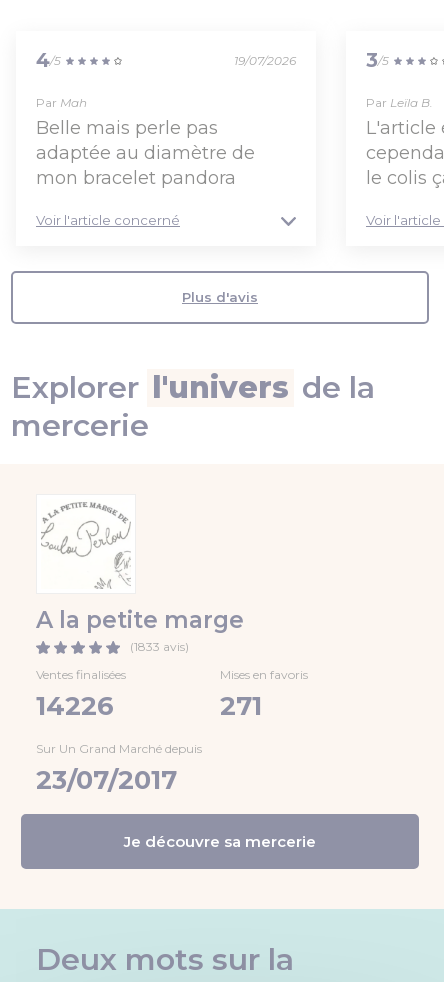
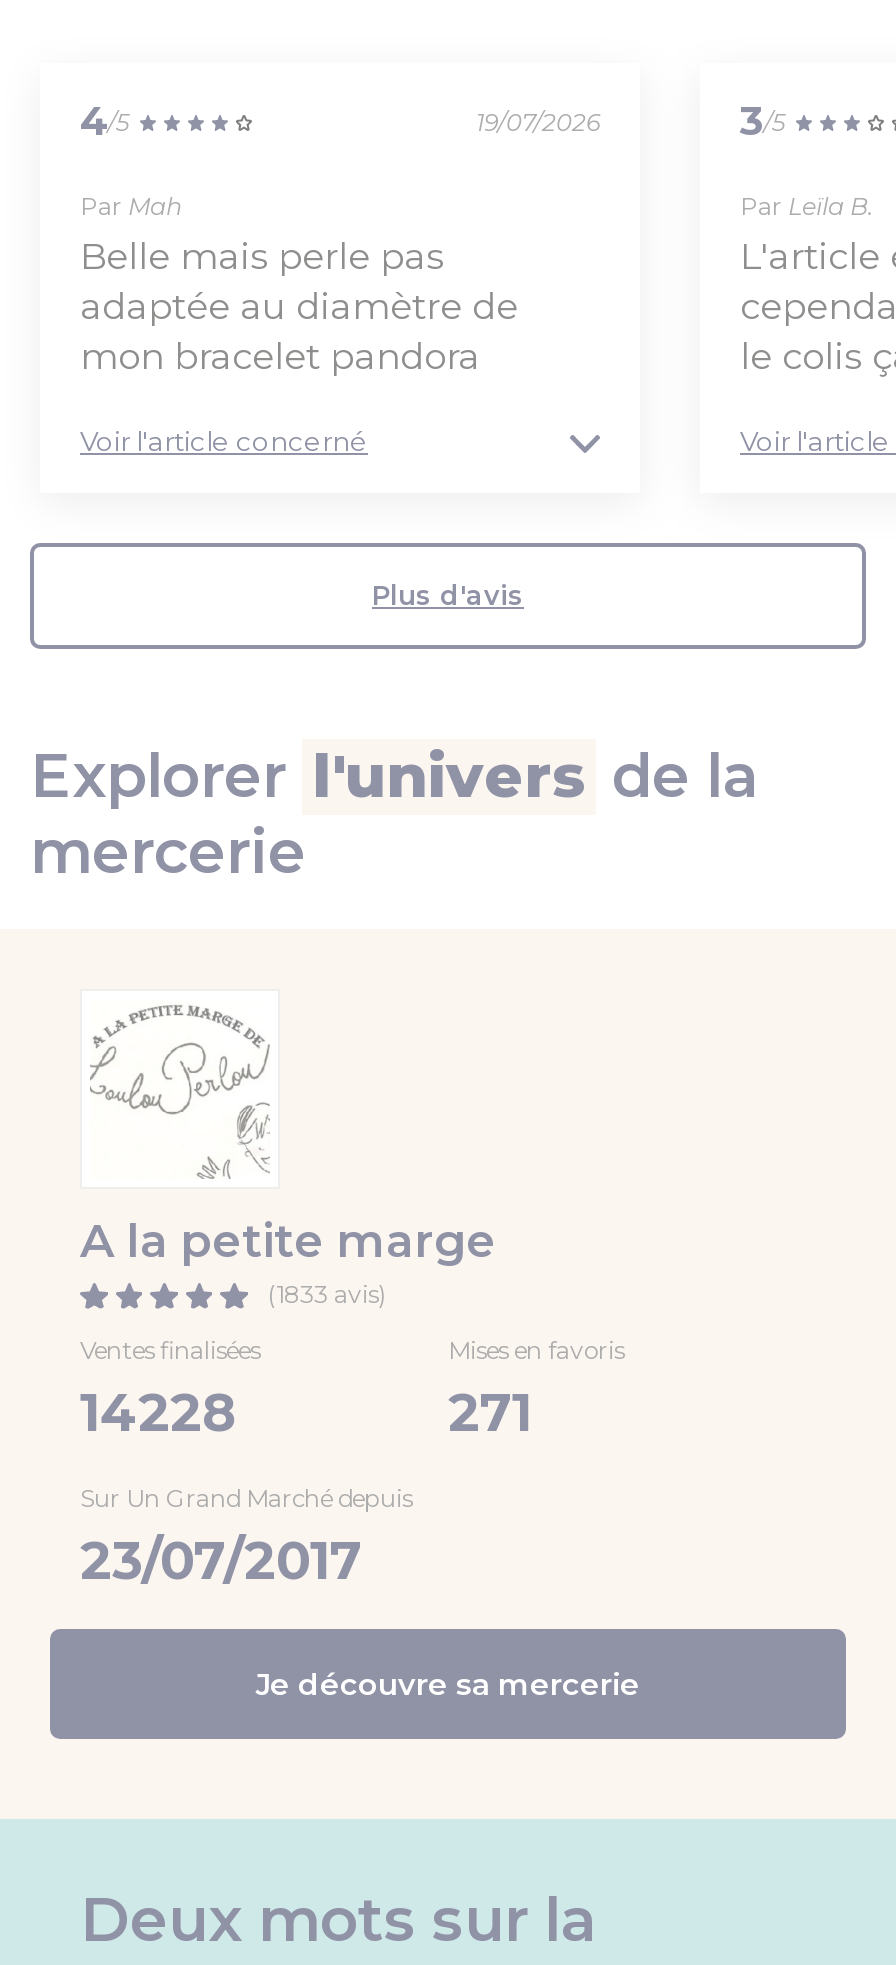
[36,690,114,722] 14226 -> [80,1381,236,1445] 14228

